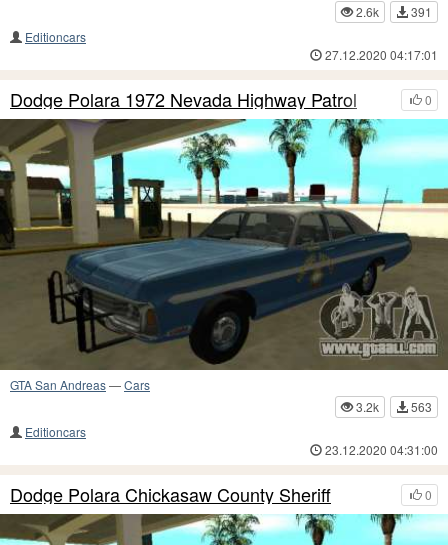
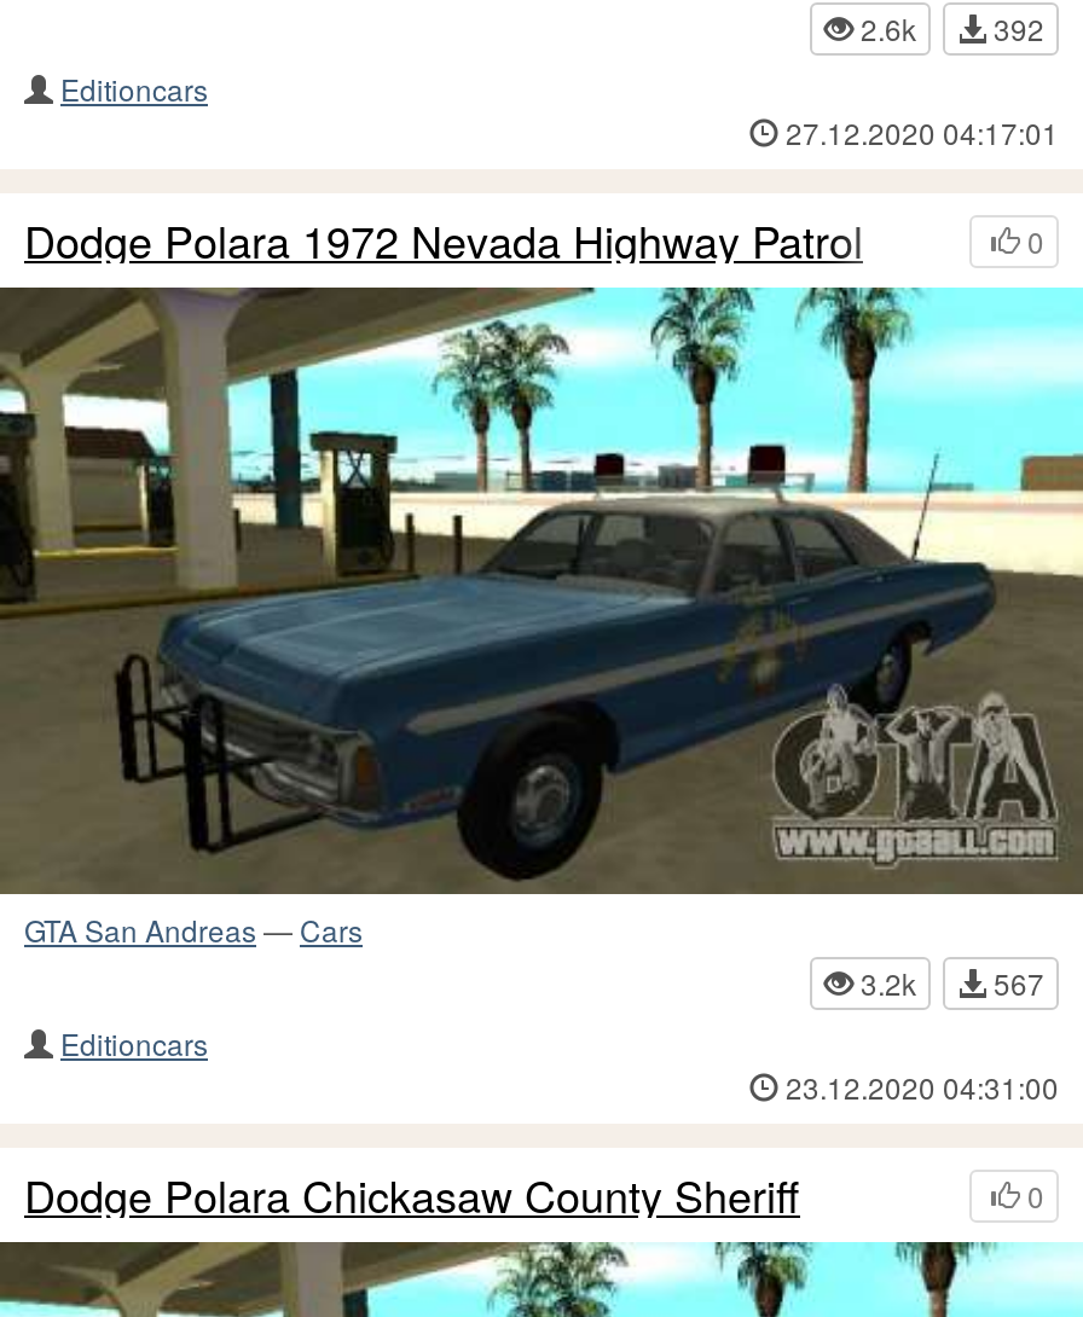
[356,3,432,20] 2.6k 391 -> [861,7,1044,48] 2.6k 392
[356,398,432,415] 3.2k 563 -> [861,962,1044,1004] 3.2k 567

